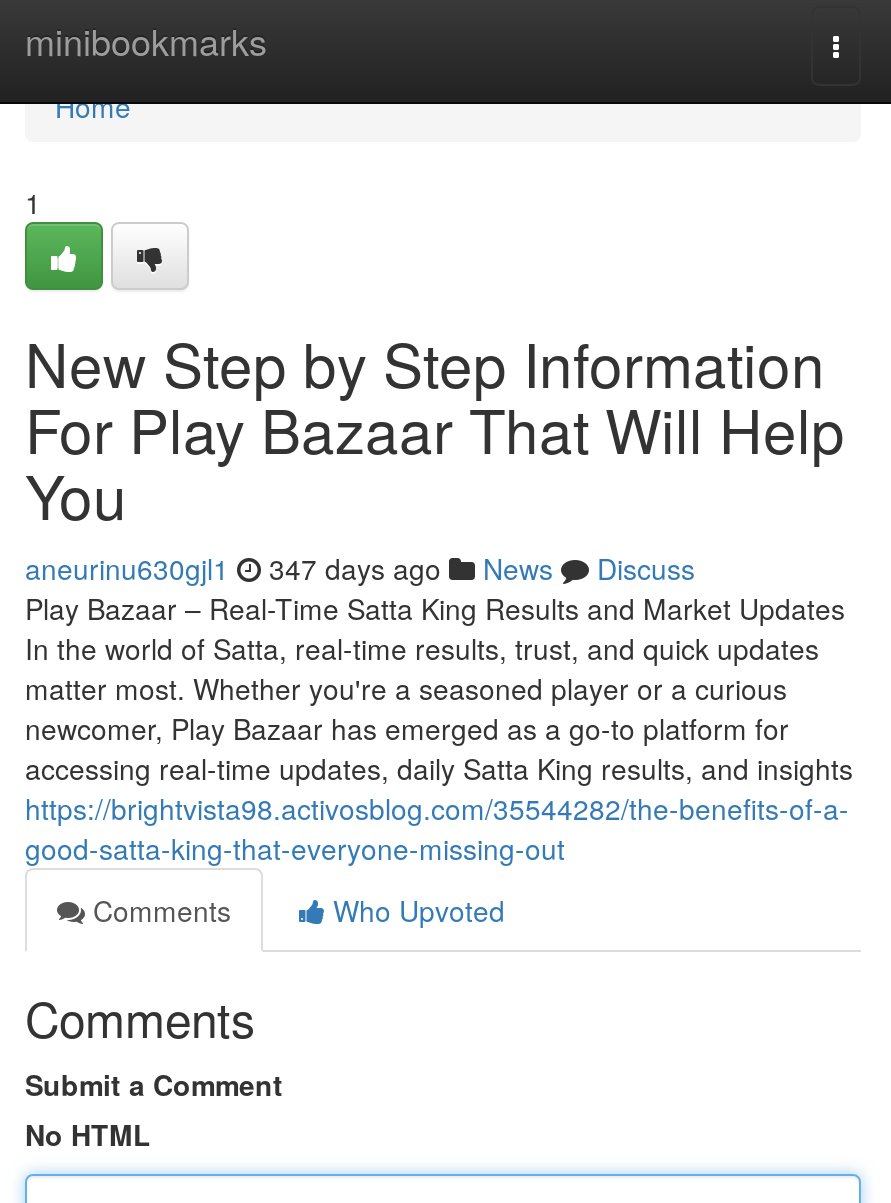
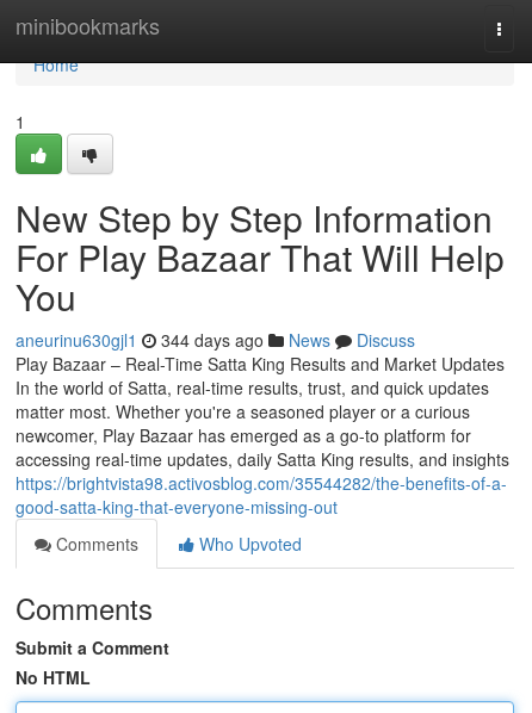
[25,548,695,588] aneurinu630gjl1 347 days ago News Discuss -> [16,328,415,352] aneurinu630gjl1 344 days ago News Discuss

